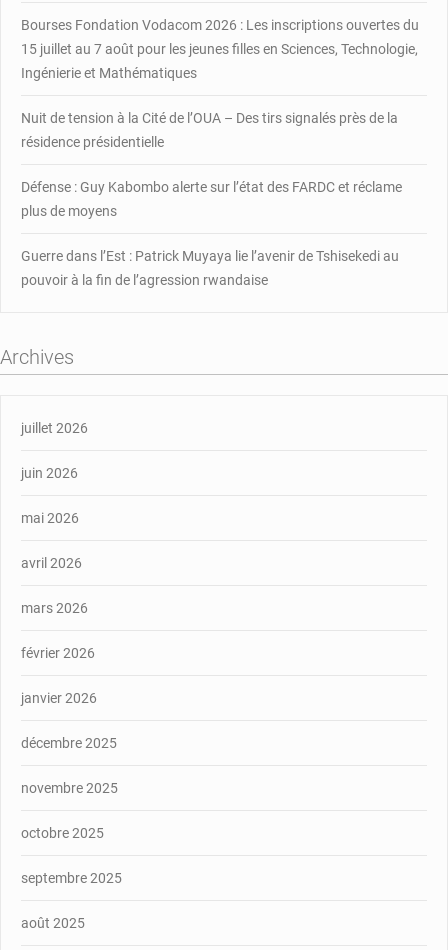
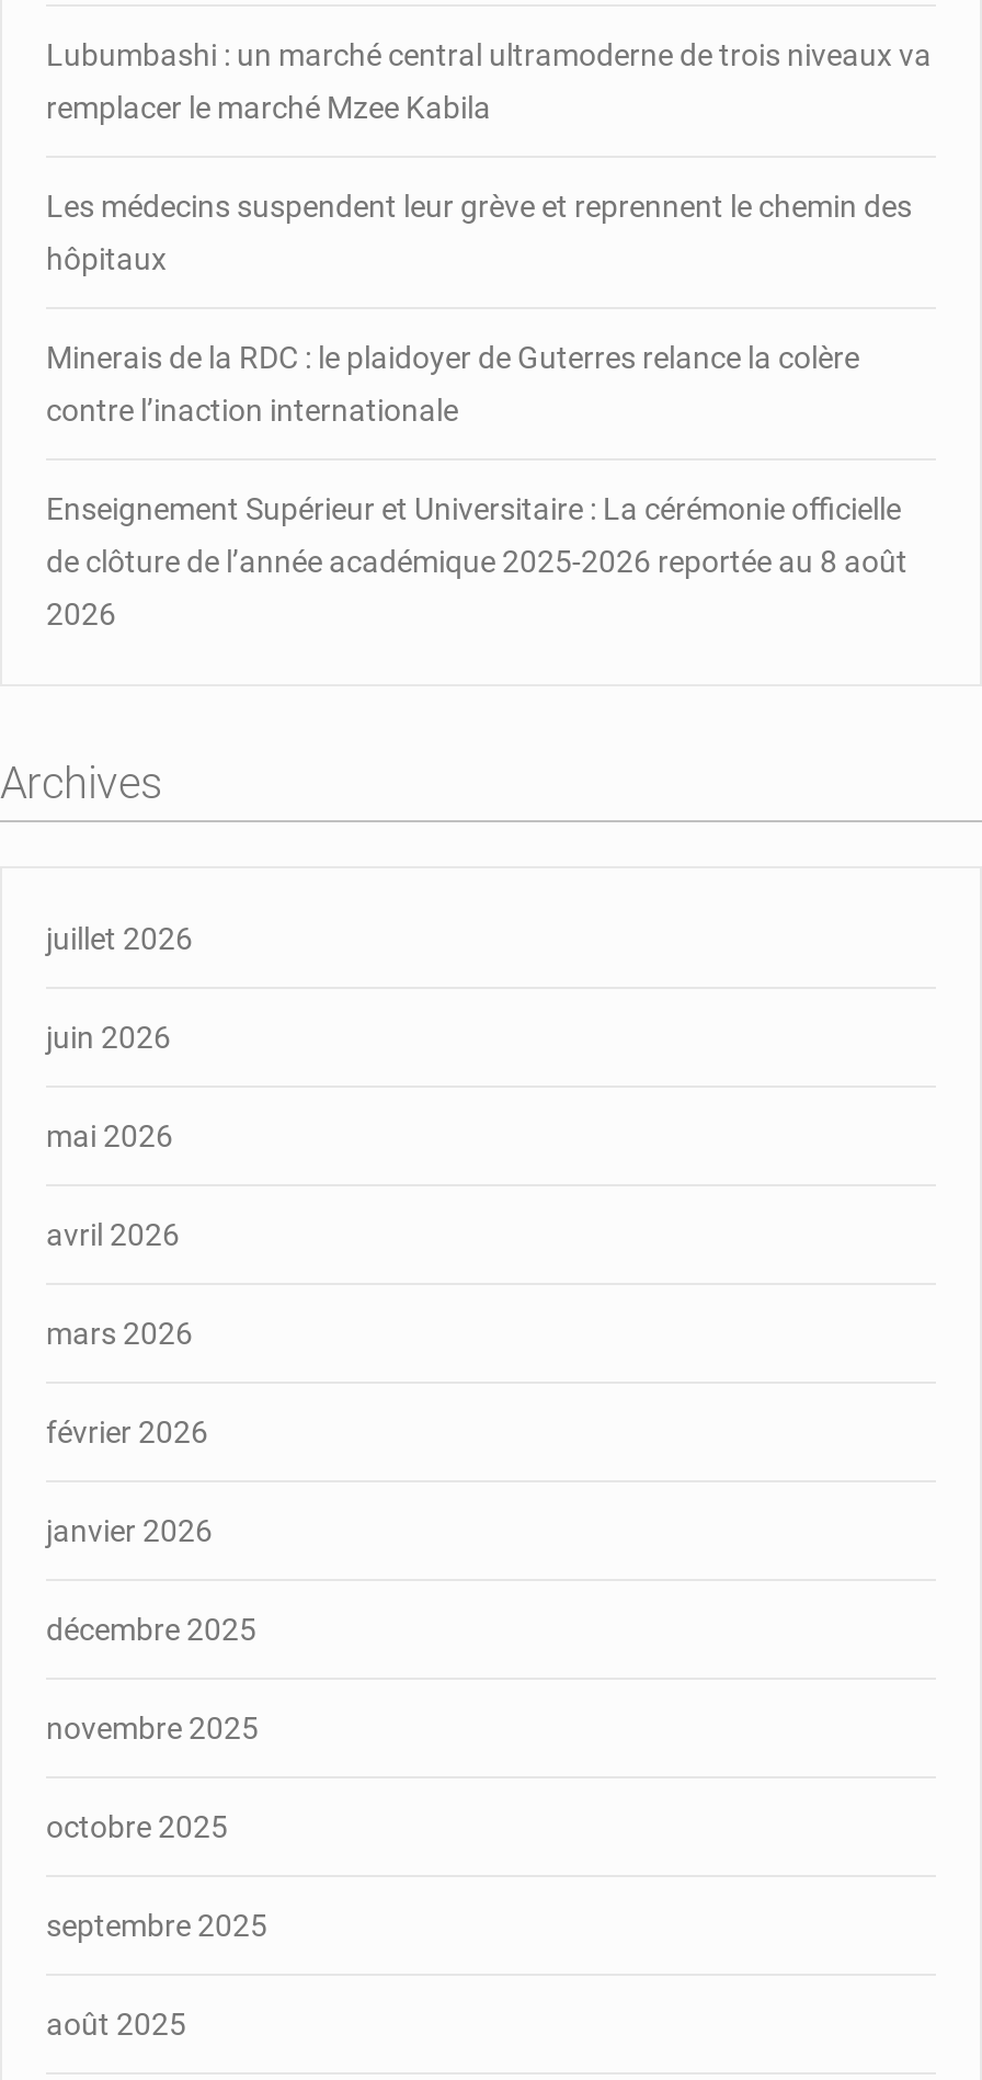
[21,17,419,33] Bourses Fondation Vodacom 2026 : Les inscriptions ouvertes du -> [46,37,932,72] Lubumbashi : un marché central ultramoderne de trois niveaux va
[21,41,418,57] 15 juillet au 7 août pour les jeunes filles en Sciences, Technologie, -> [46,89,491,124] remplacer le marché Mzee Kabila
[21,65,197,81] Ingénierie et Mathématiques -> [46,188,912,223] Les médecins suspendent leur grève et reprennent le chemin des
[21,110,398,126] Nuit de tension à la Cité de l’OUA – Des tirs signalés près de la -> [46,241,167,276] hôpitaux
[21,134,164,150] résidence présidentielle -> [46,339,859,374] Minerais de la RDC : le plaidoyer de Guterres relance la colère
[21,179,402,195] Défense : Guy Kabombo alerte sur l’état des FARDC et réclame -> [46,392,458,427] contre l’inaction internationale
[21,203,117,219] plus de moyens -> [46,491,901,526] Enseignement Supérieur et Universitaire : La cérémonie officielle
[21,248,399,264] Guerre dans l’Est : Patrick Muyaya lie l’avenir de Tshisekedi au -> [46,543,907,578] de clôture de l’année académique 2025-2026 reportée au 8 août
[21,272,268,288] pouvoir à la fin de l’agression rwandaise -> [46,596,116,631] 2026

